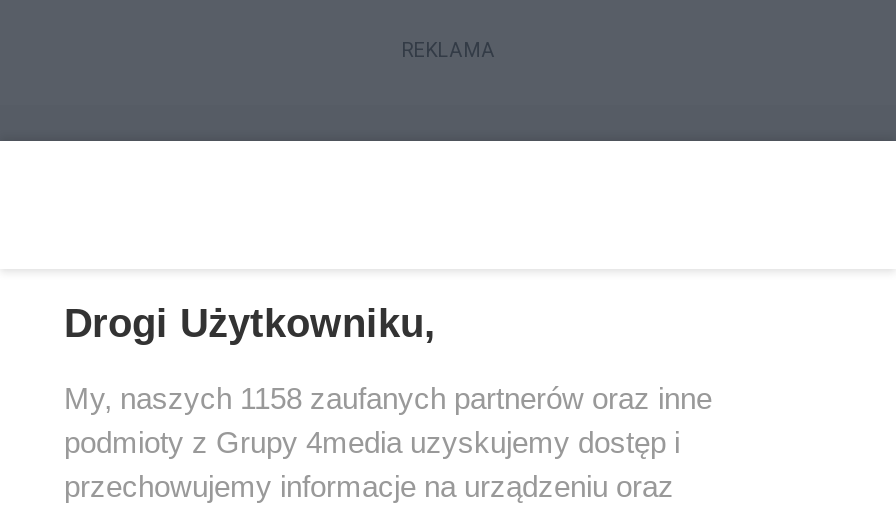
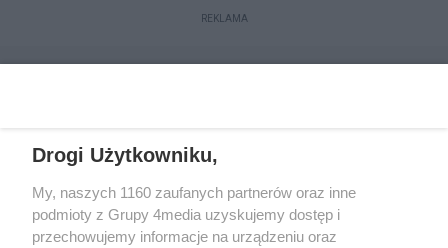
[64,381,712,415] My, naszych 1158 zaufanych partnerów oraz inne -> [32,184,356,201] My, naszych 1160 zaufanych partnerów oraz inne

